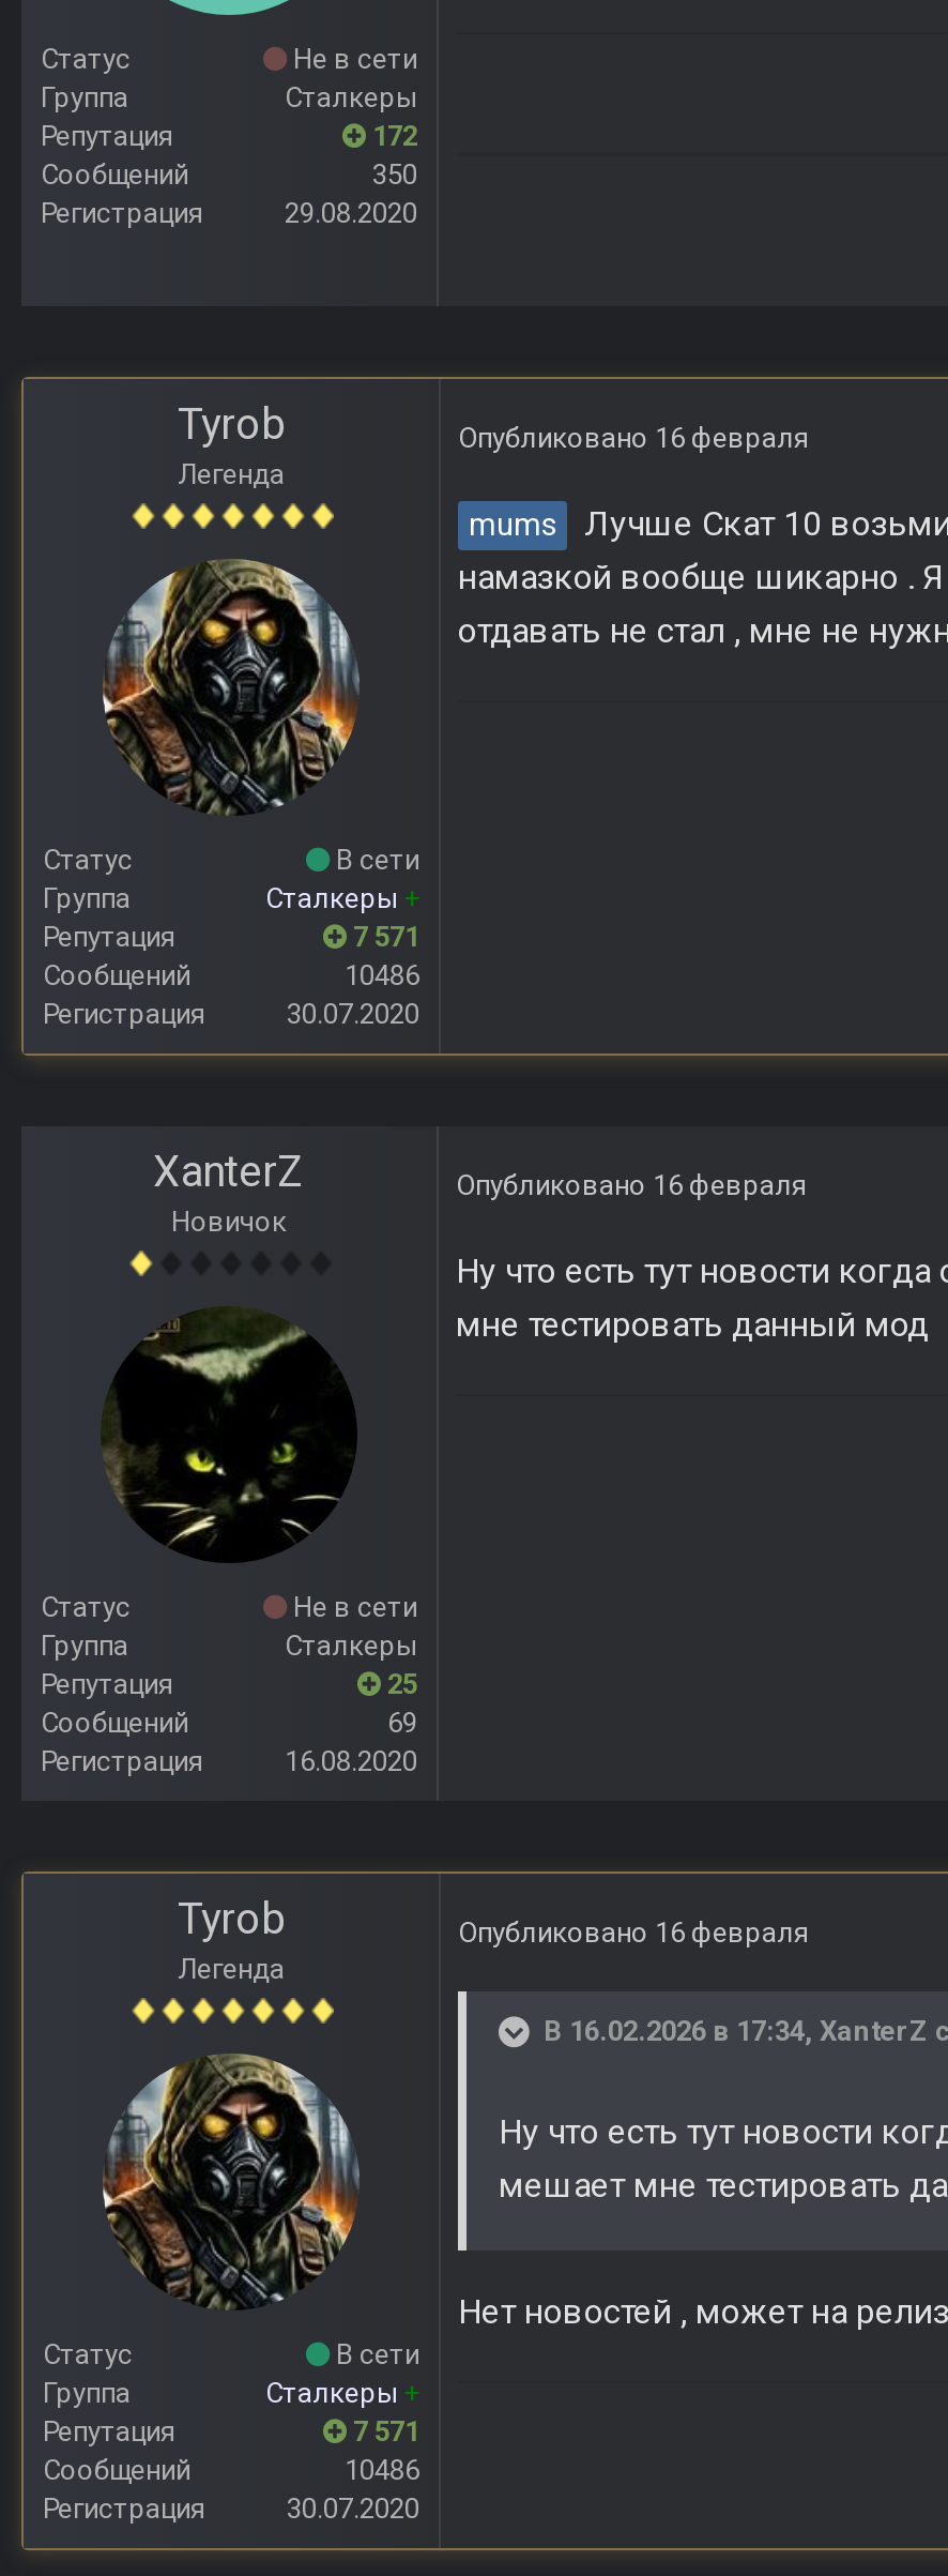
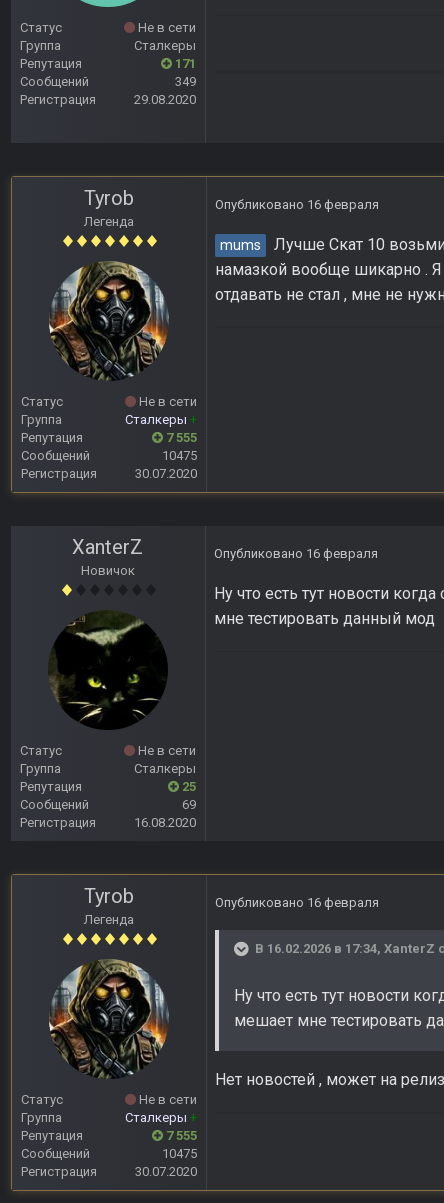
[366,120,417,152] 172 -> [172,56,196,71] 171
[372,159,417,191] 350 -> [175,74,196,89] 349
[330,844,419,876] В сети -> [136,394,197,409] Не в сети
[347,921,419,953] 7 571 -> [163,430,197,445] 7 555
[345,960,419,992] 10486 -> [162,448,197,463] 10475
[330,2339,419,2371] В сети -> [136,1092,197,1107] Не в сети
[347,2416,419,2448] 7 571 -> [163,1128,197,1143] 7 555
[345,2454,419,2486] 10486 -> [162,1146,197,1161] 10475

